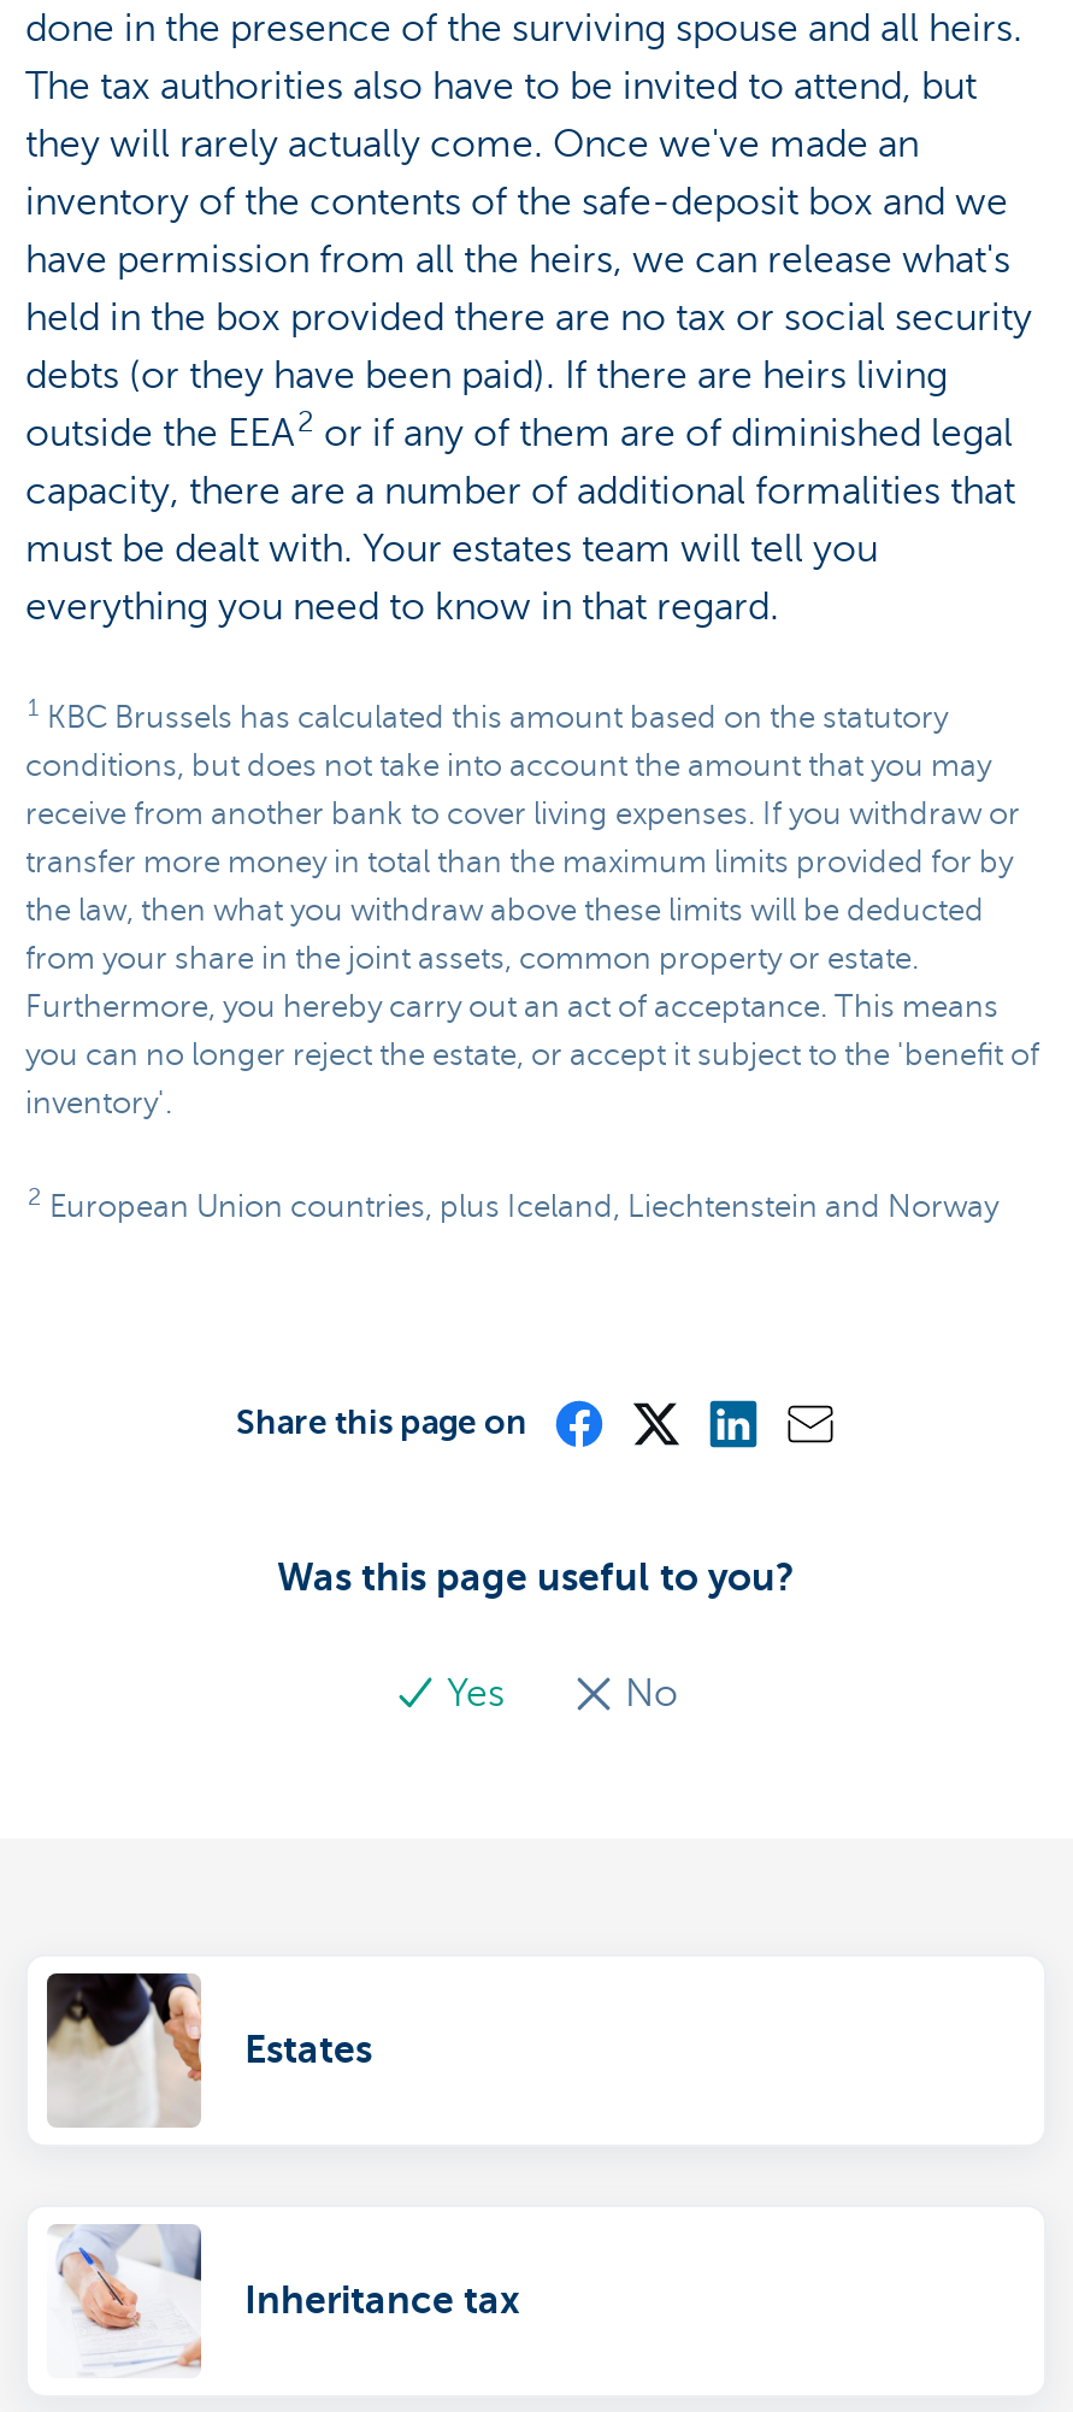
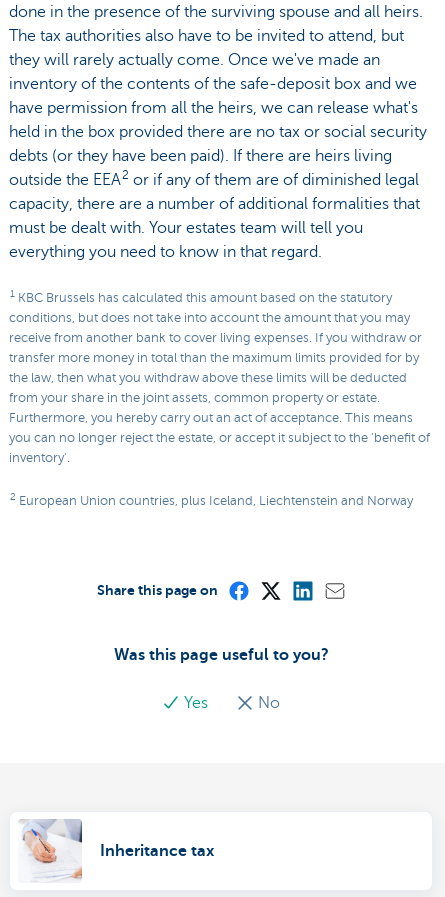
[45,1971,372,2128] [image] | Estates -> none

